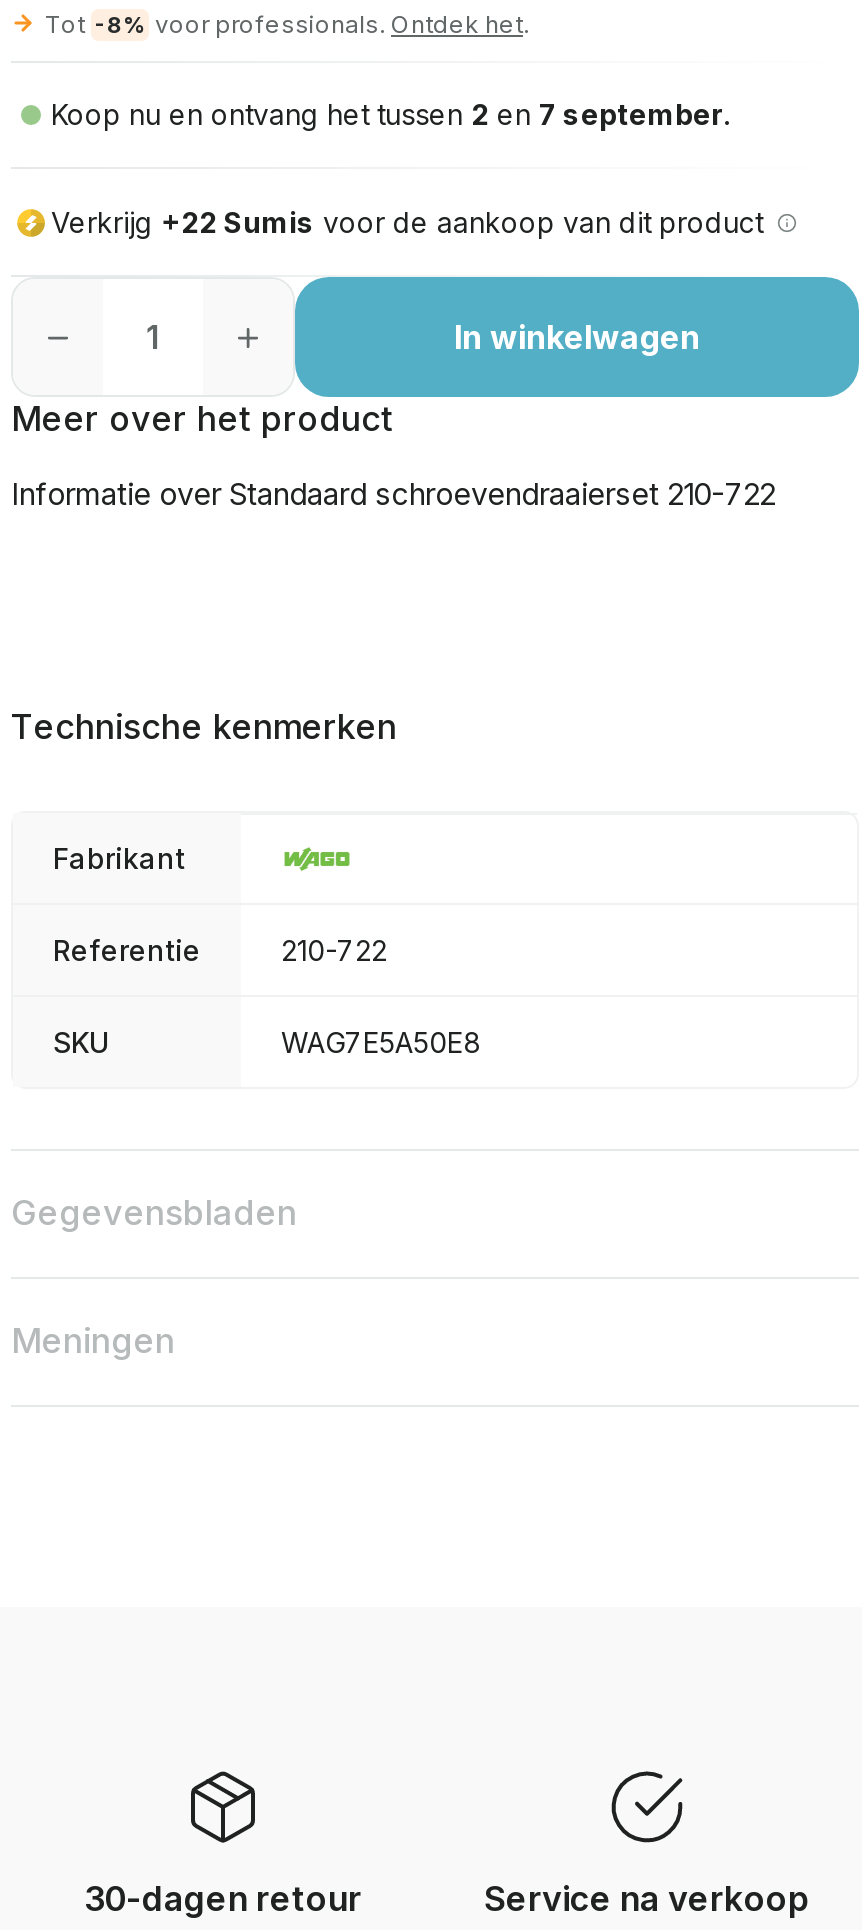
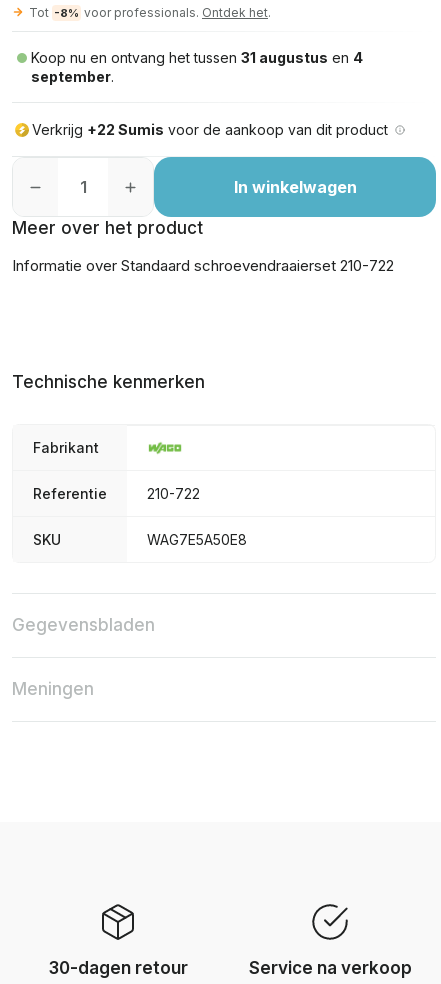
[51,97,729,131] Koop nu en ontvang het tussen 2 en 7 september. -> [31,49,363,85] Koop nu en ontvang het tussen 31 augustus en 4 | september.

